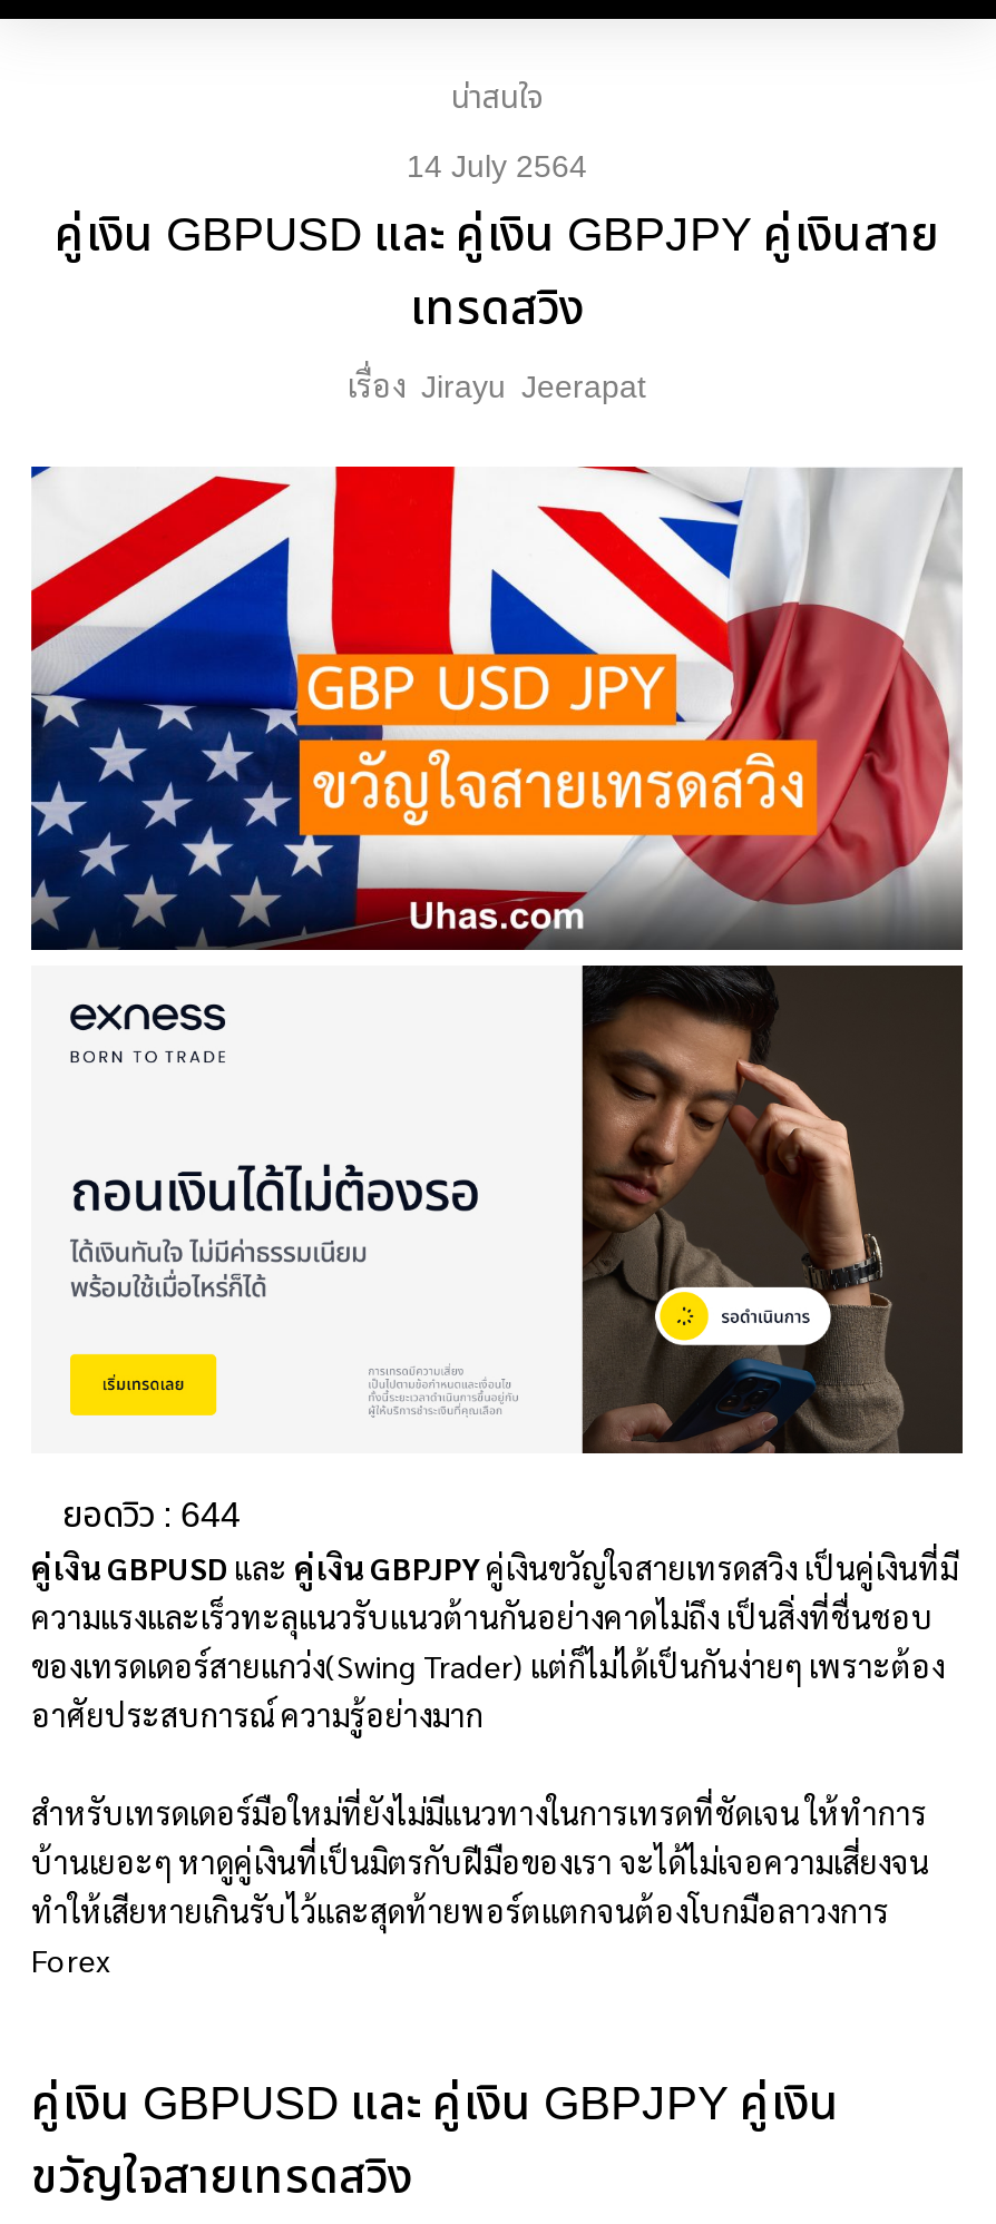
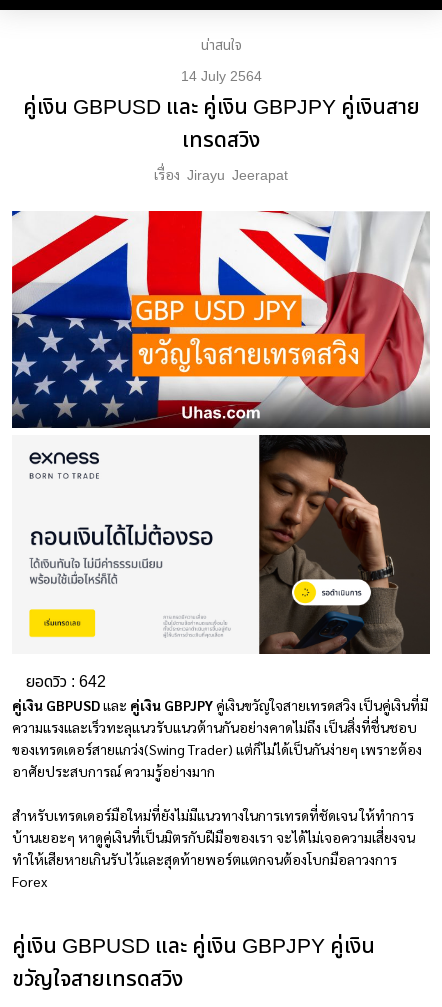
[62,1491,241,1542] ยอดวิว : 644 -> [26,671,106,694] ยอดวิว : 642

